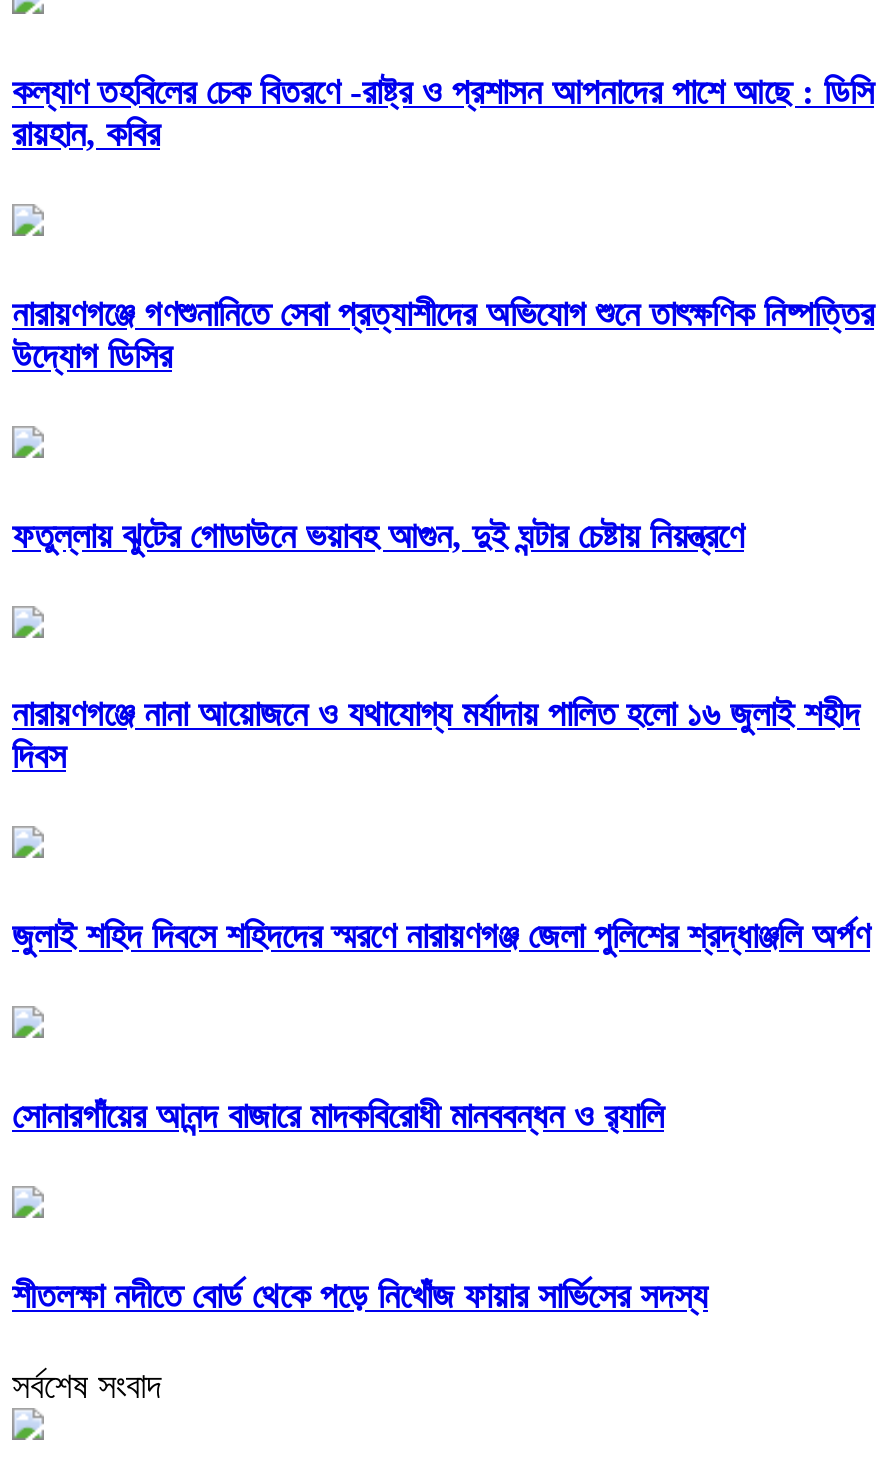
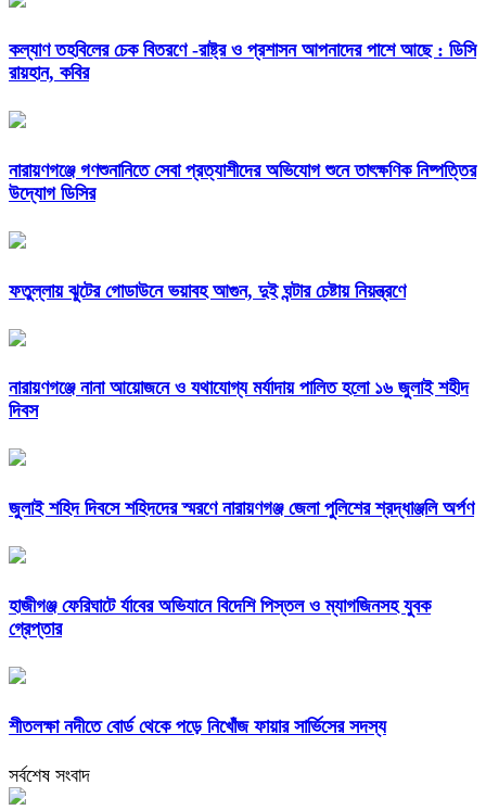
[12,1096,664,1136] সোনারগাঁয়ের আনন্দ বাজারে মাদকবিরোধী মানববন্ধন ও র‍্যালি -> [9,595,431,640] হাজীগঞ্জ ফেরিঘাটে র্যাবের অভিযানে বিদেশি পিস্তল ও ম্যাগজিনসহ যুবক | গ্রেপ্তার

